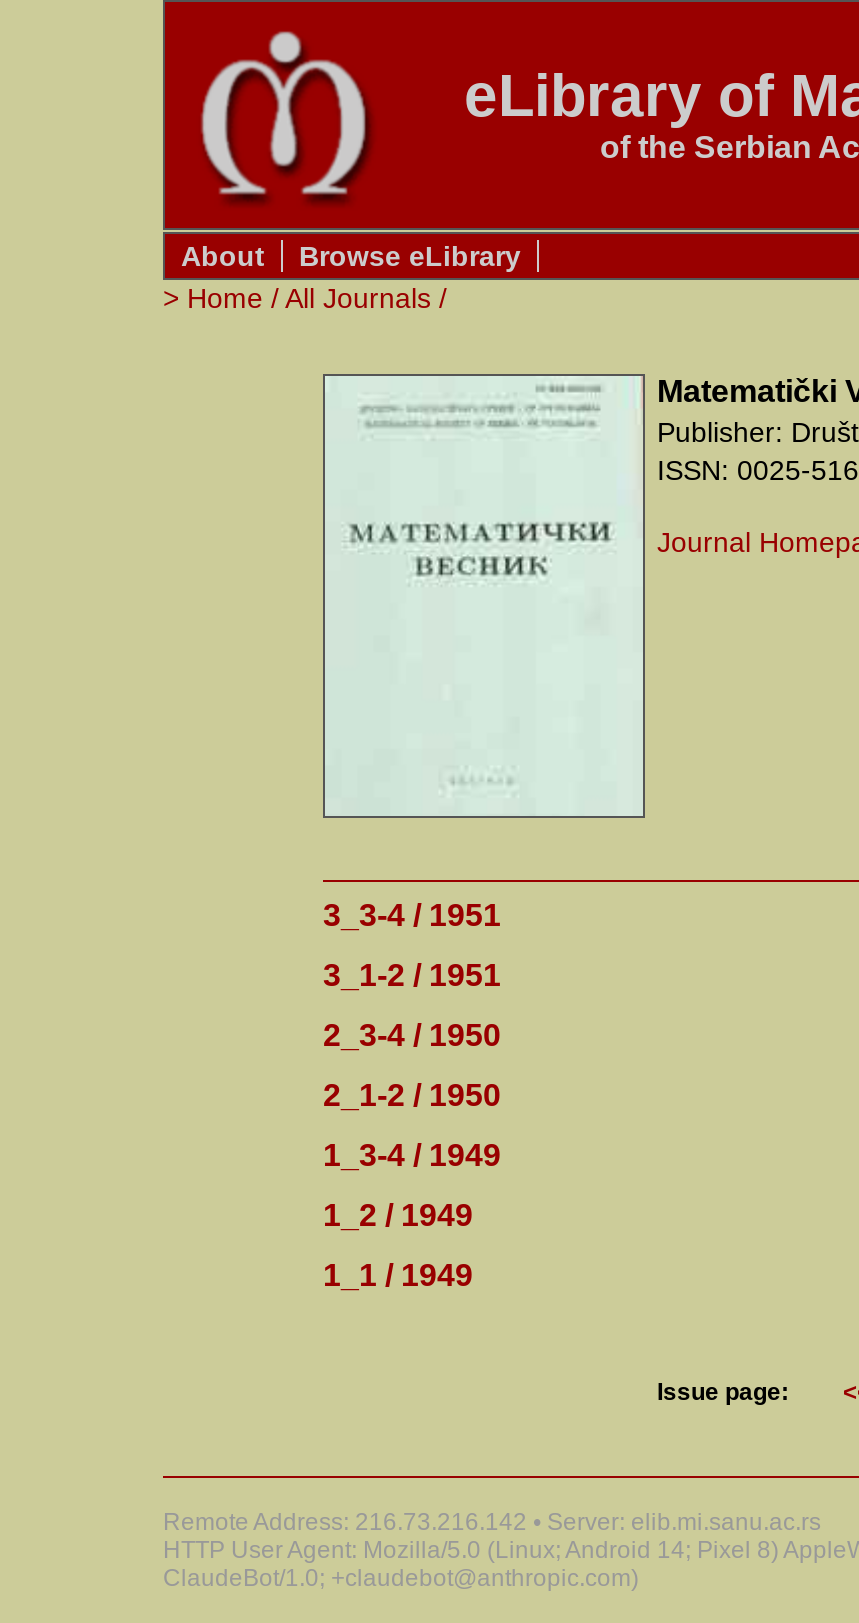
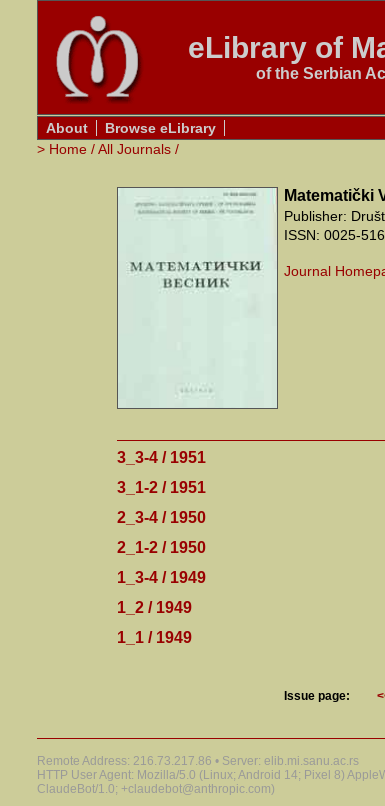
[163,1508,821,1536] Remote Address: 216.73.216.142 • Server: elib.mi.sanu.ac.rs -> [37,754,359,768] Remote Address: 216.73.217.86 • Server: elib.mi.sanu.ac.rs

